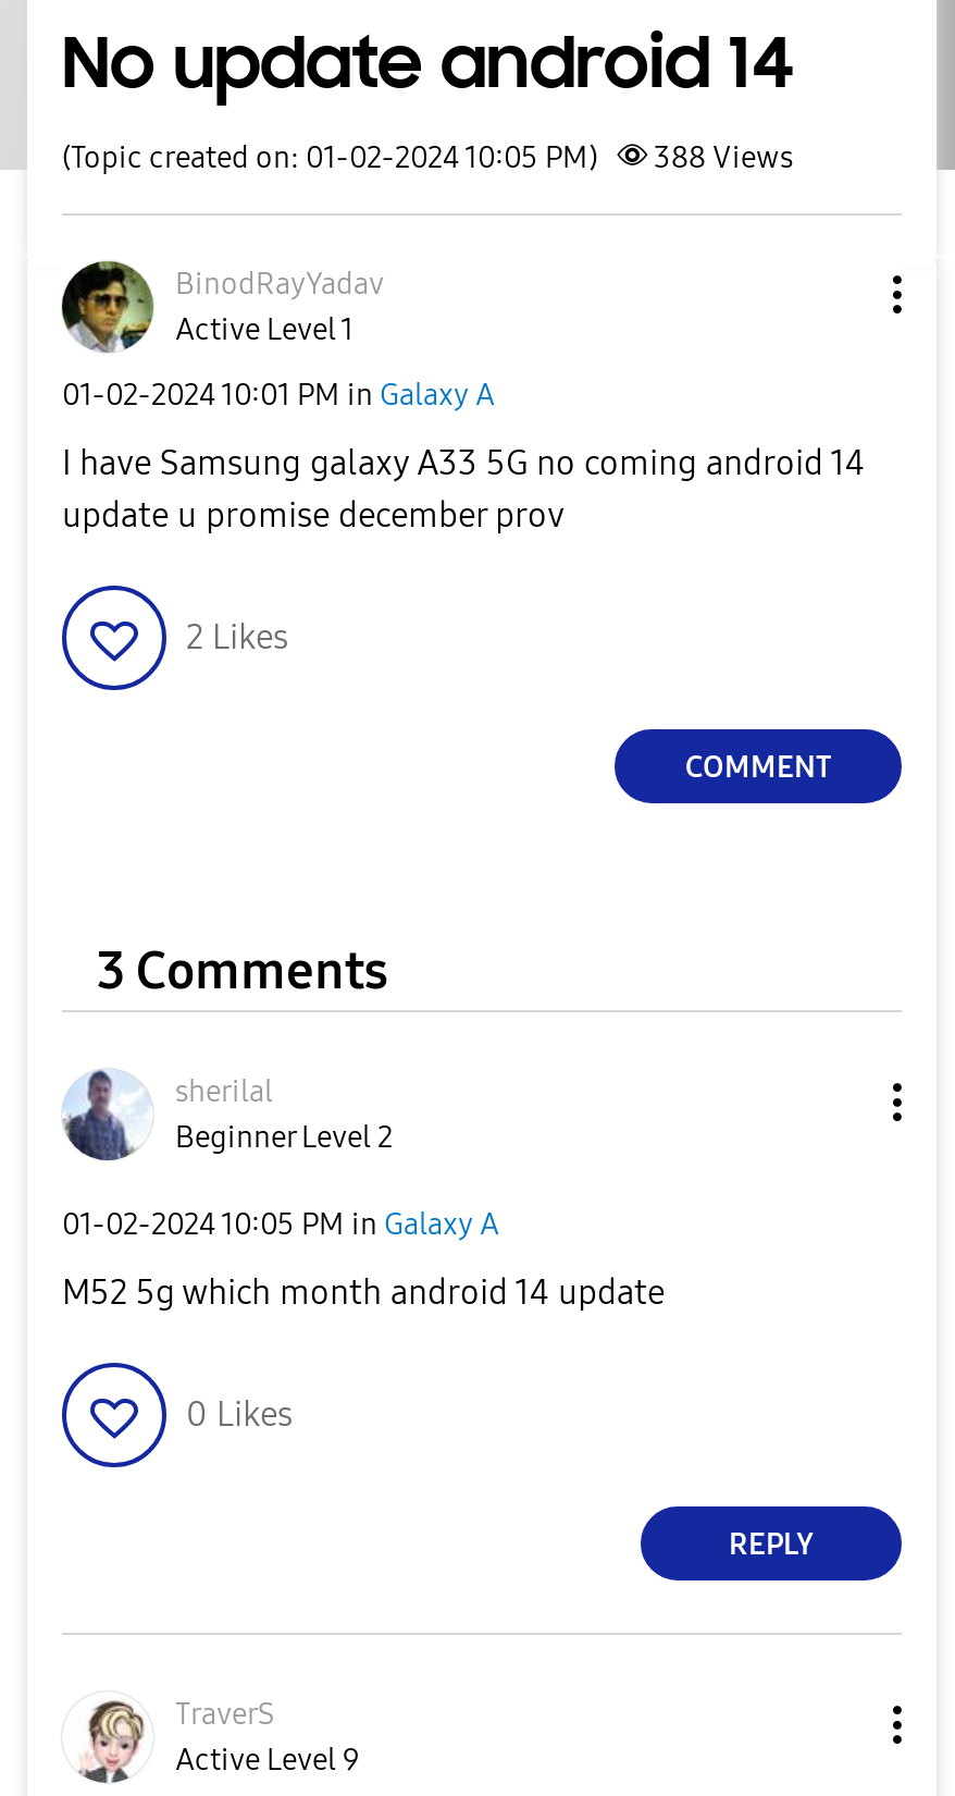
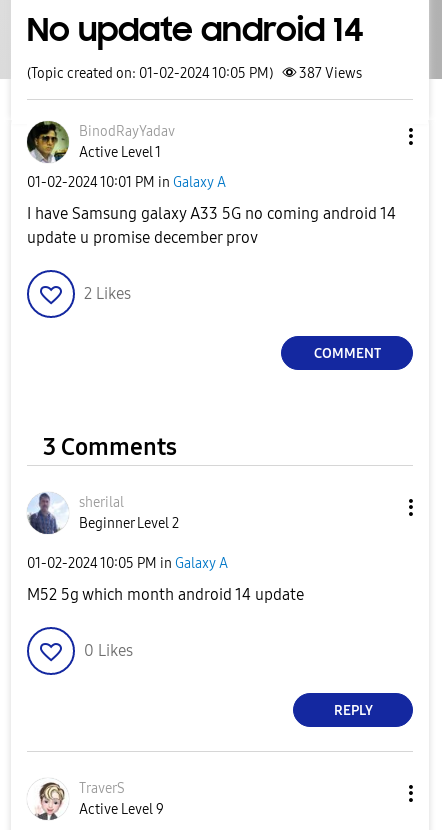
[62,139,793,176] (Topic created on: 01-02-2024 10:05 PM) 388 Views -> [27,65,362,82] (Topic created on: 01-02-2024 10:05 PM) 387 Views

